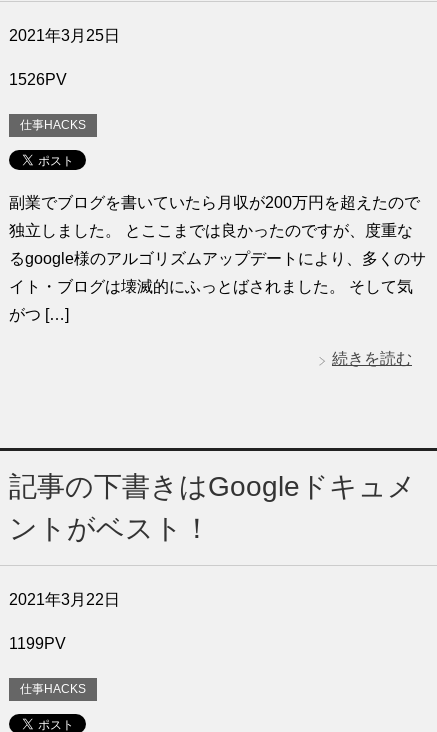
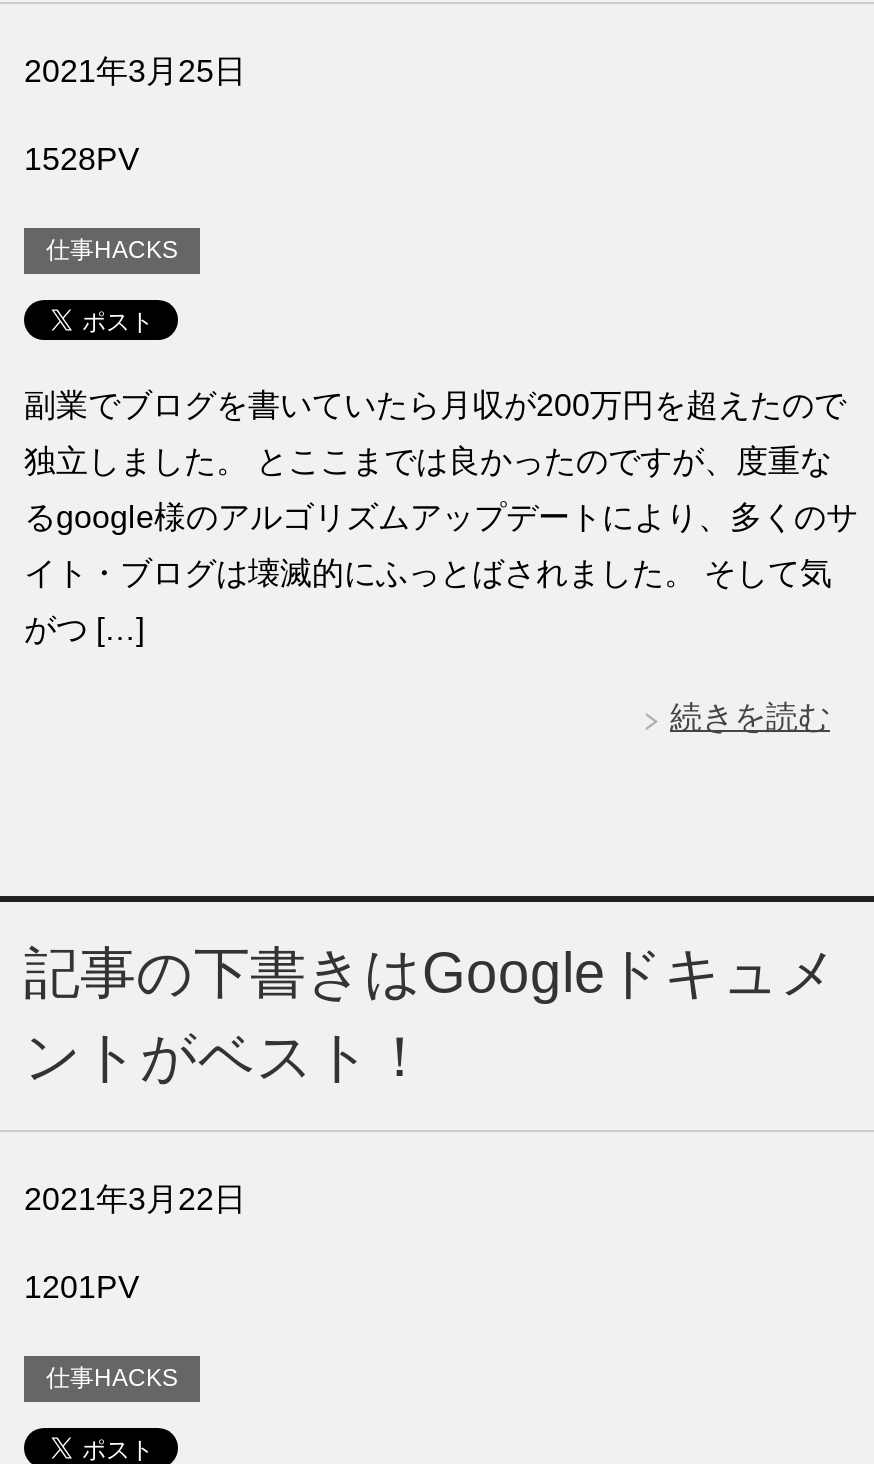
[9,71,67,88] 1526PV -> [24,142,140,176] 1528PV
[9,635,66,652] 1199PV -> [24,1271,140,1305] 1201PV

